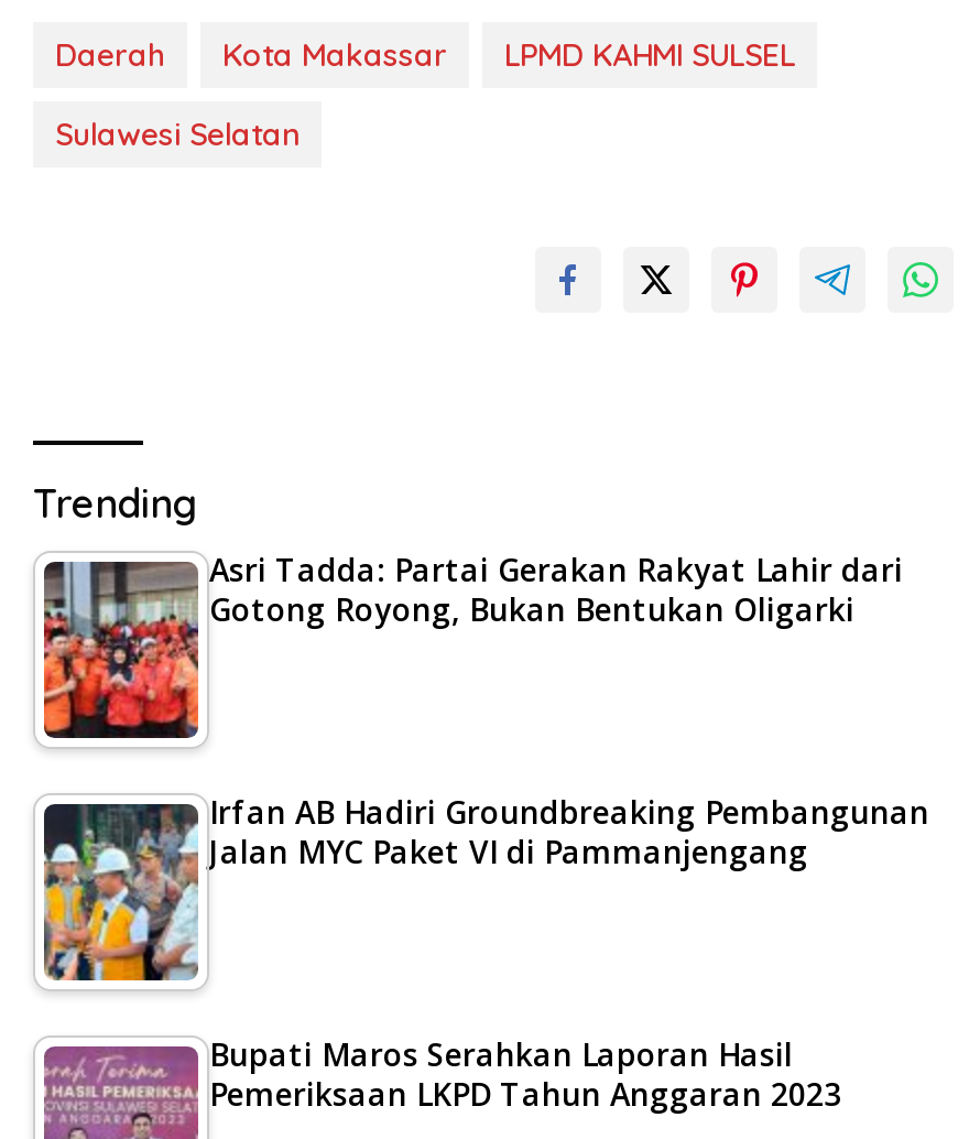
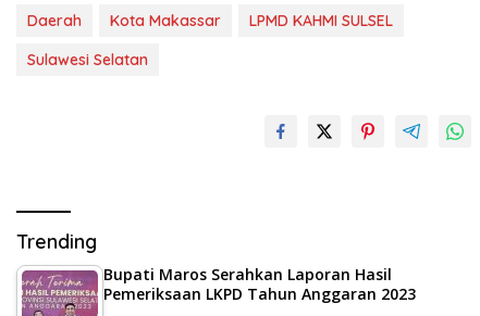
[42,549,903,751] [image] | Asri Tadda: Partai Gerakan Rakyat Lahir dari | Gotong Royong, Bukan Bentukan Oligarki -> none
[42,791,929,983] [image] | Irfan AB Hadiri Groundbreaking Pembangunan | Jalan MYC Paket VI di Pammanjengang -> none

